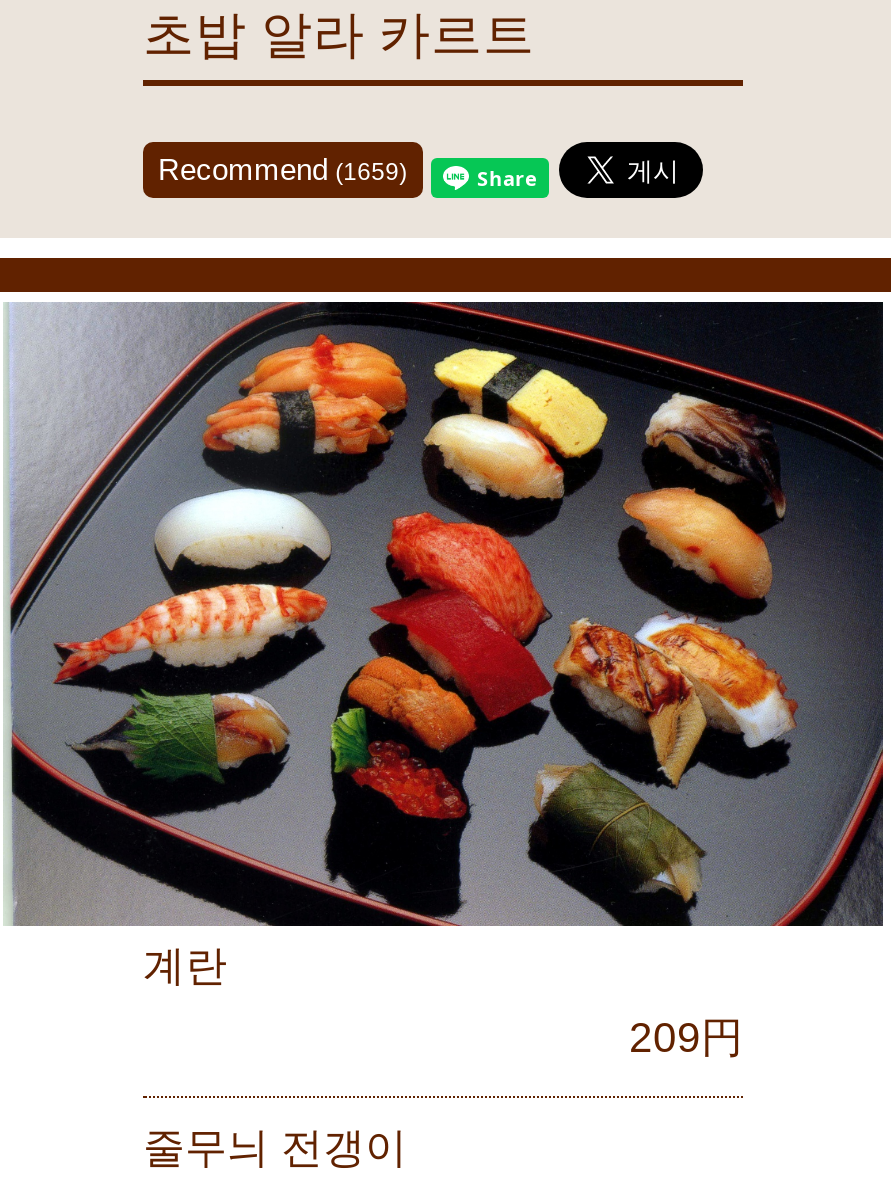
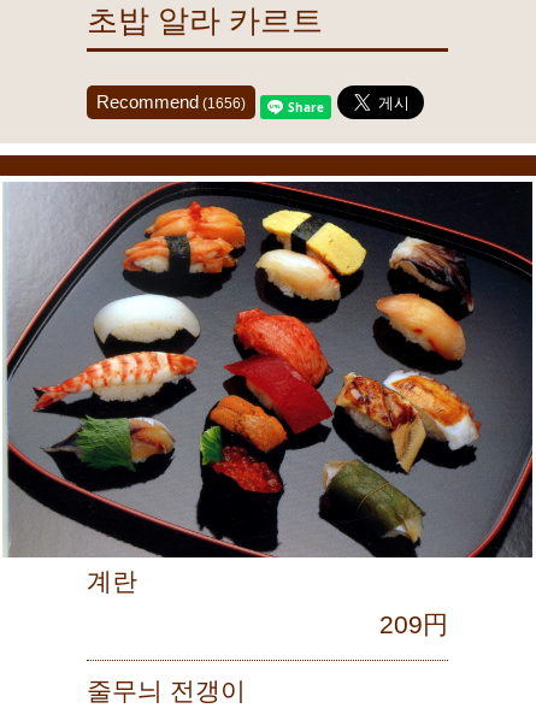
[158,152,407,186] Recommend (1659) -> [96,91,246,112] Recommend (1656)

